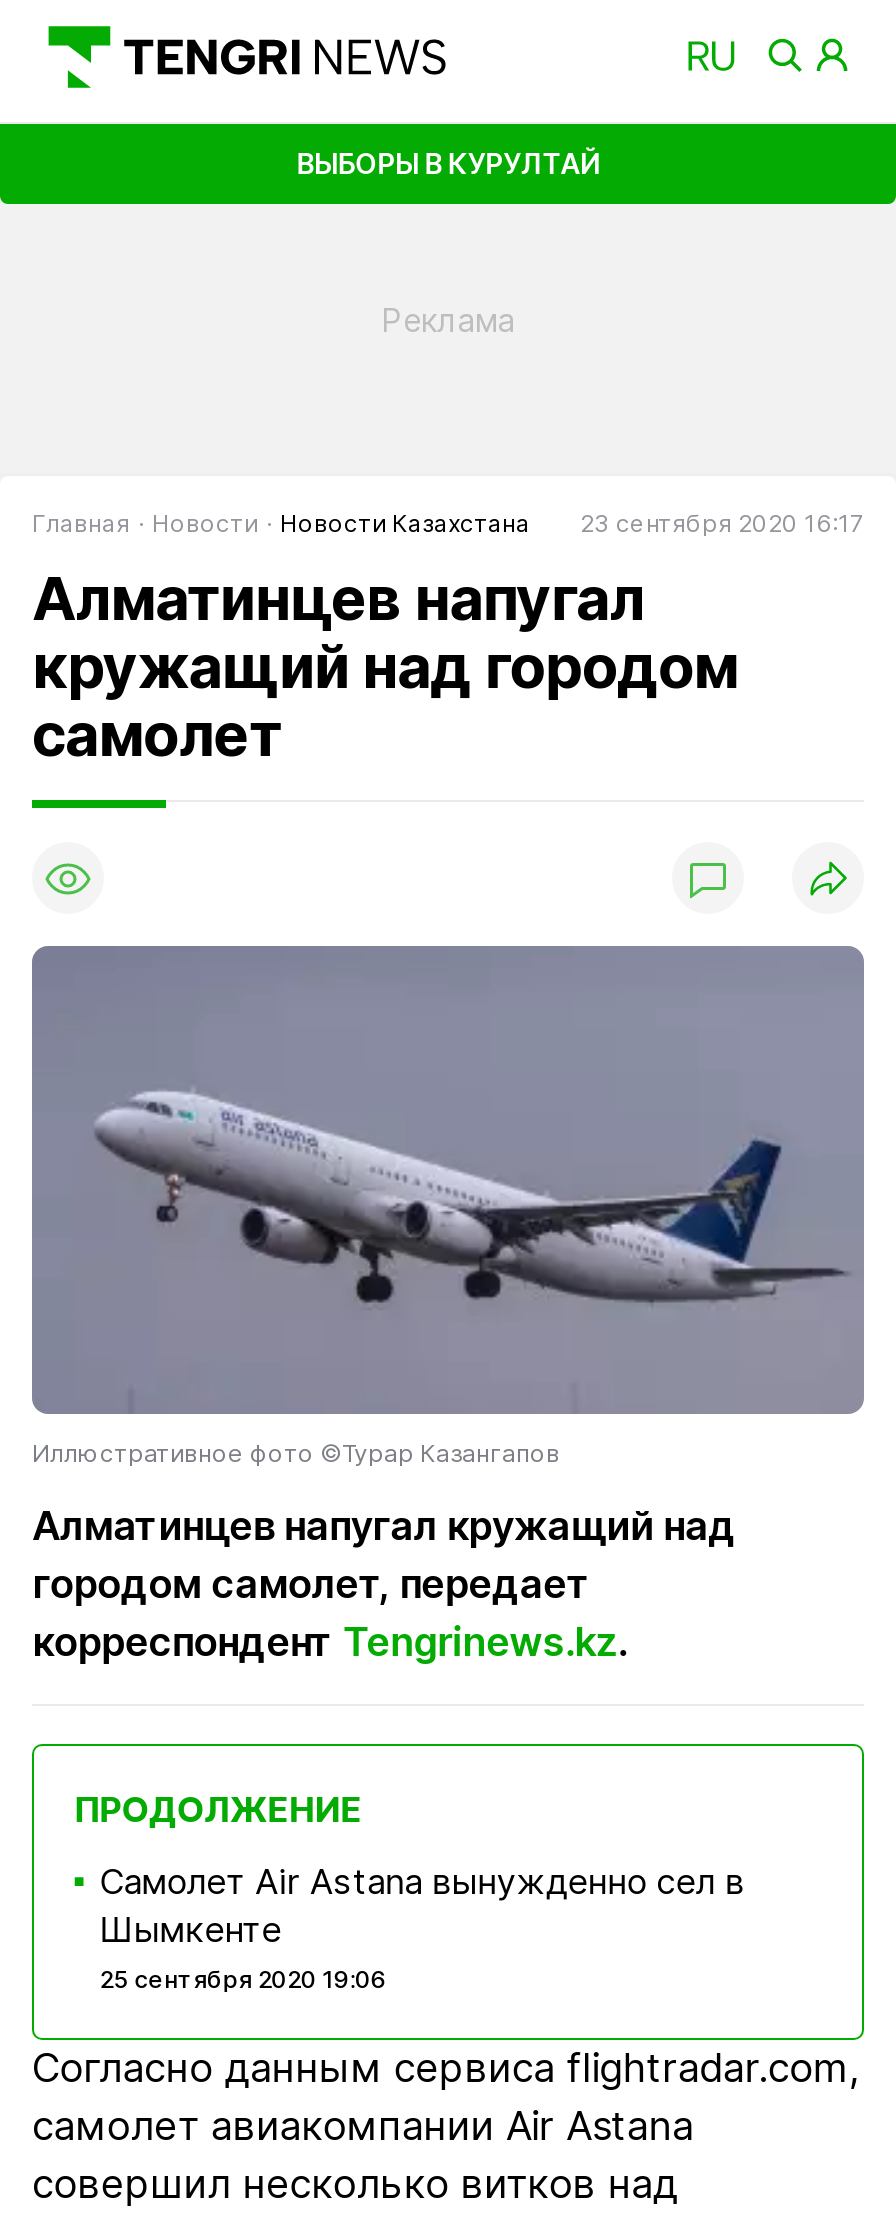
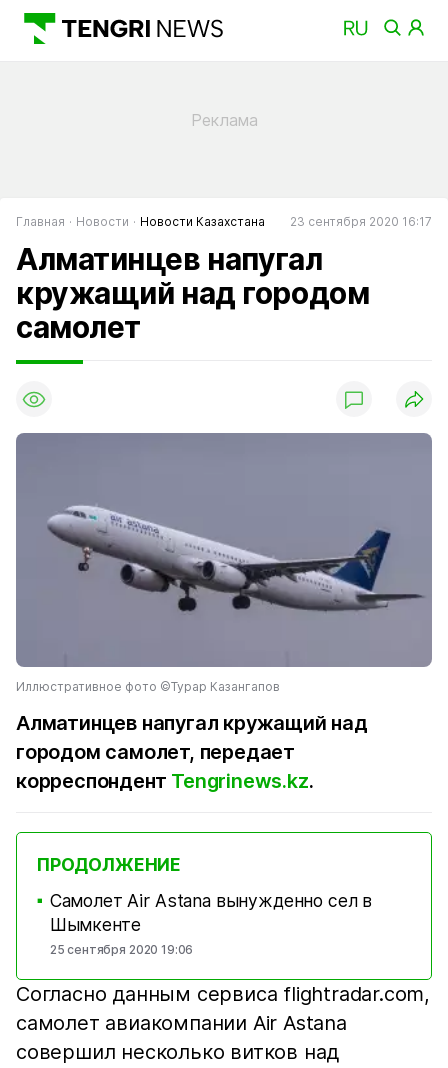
[296,145,600,179] ВЫБОРЫ В КУРУЛТАЙ -> none

